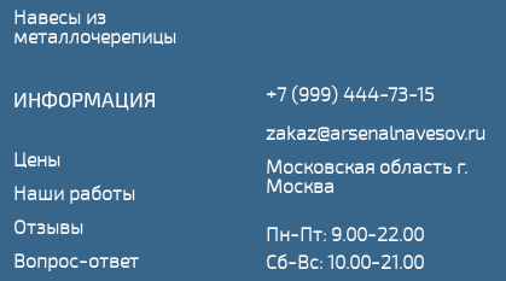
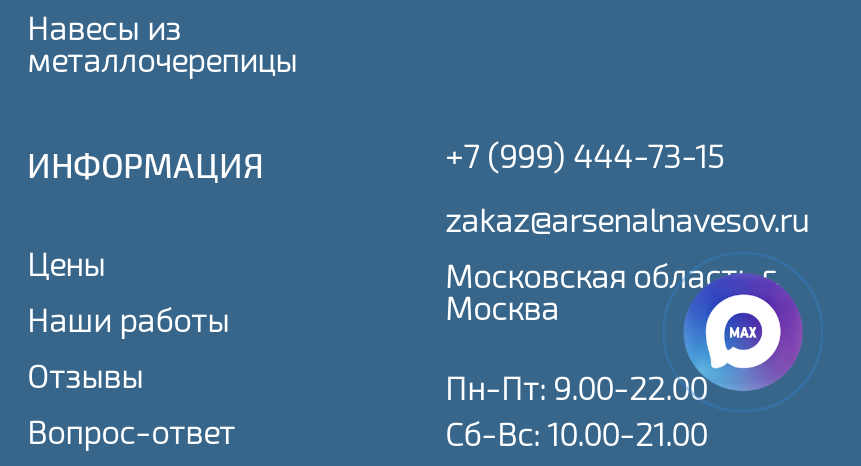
none -> [683,292,803,392] [image]

